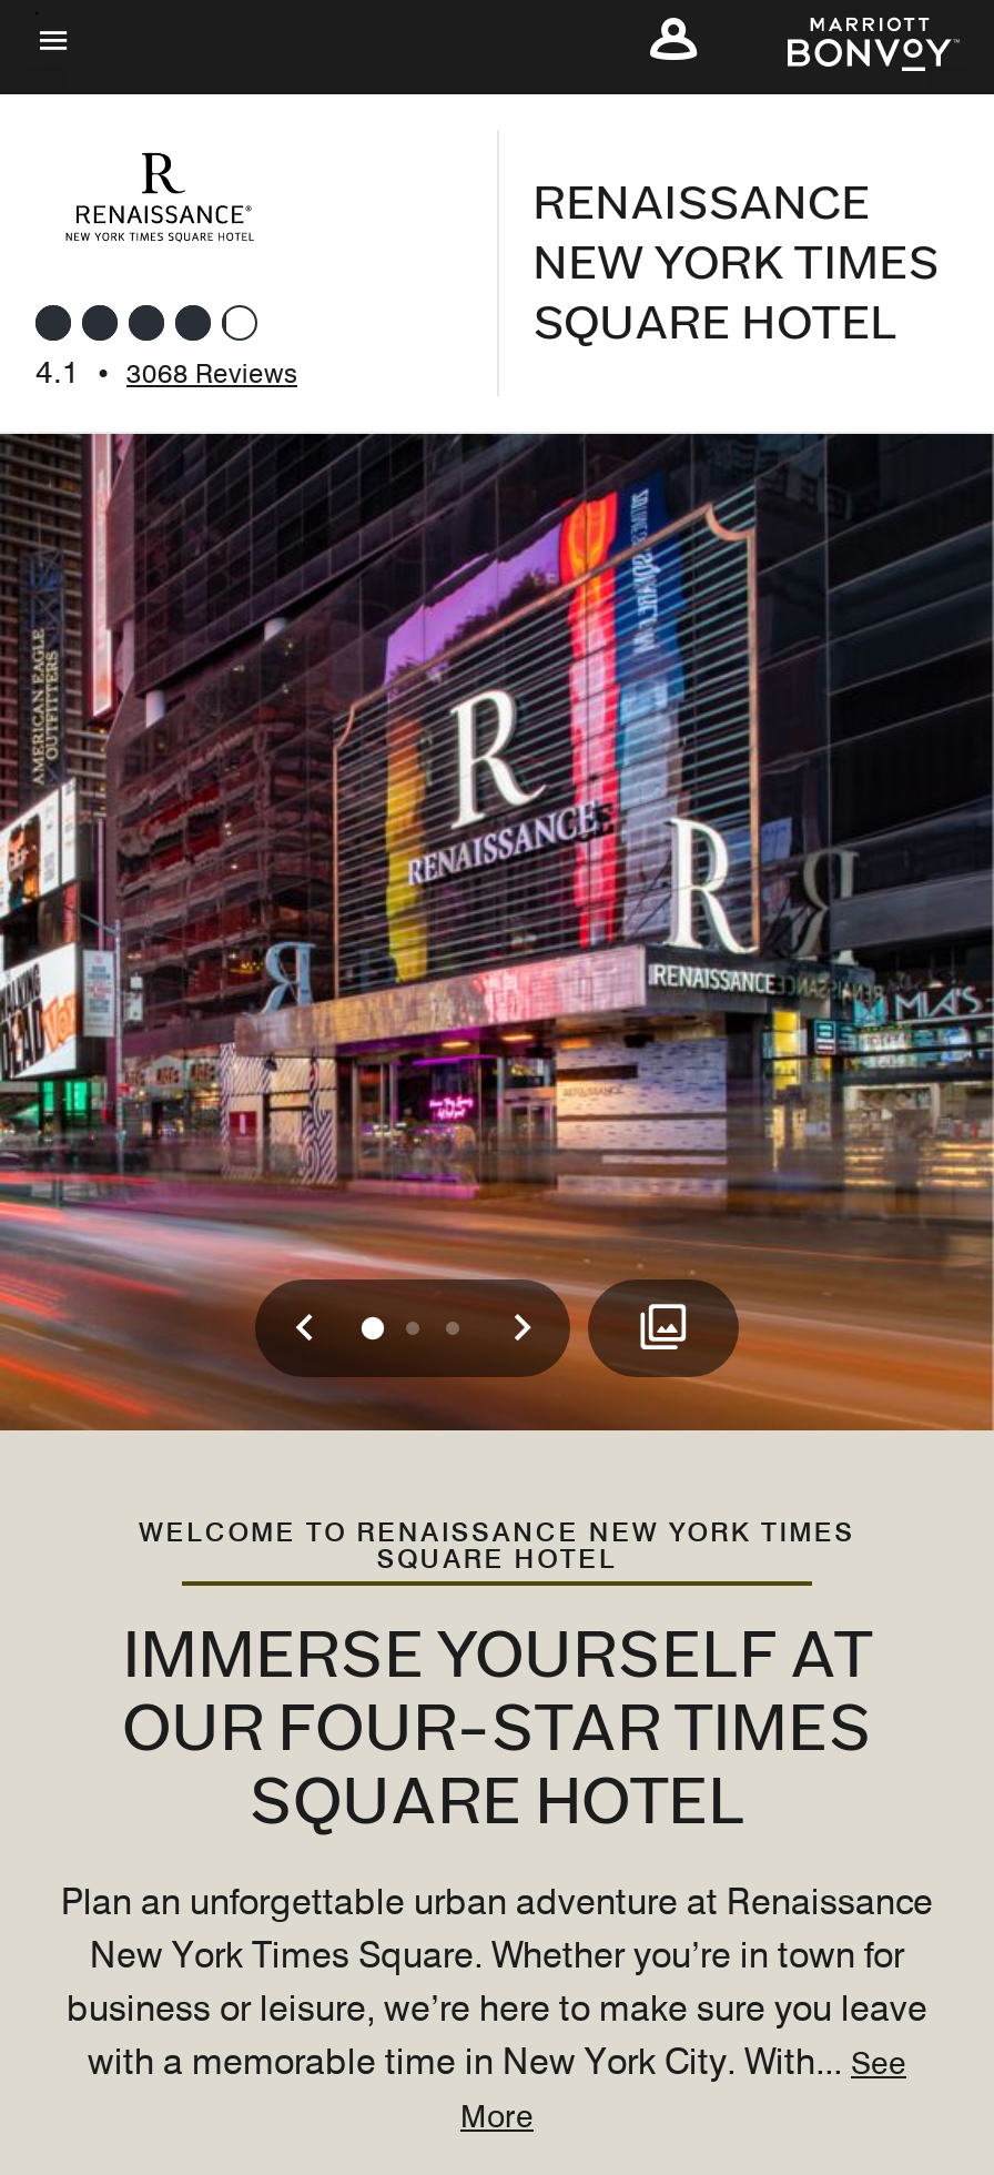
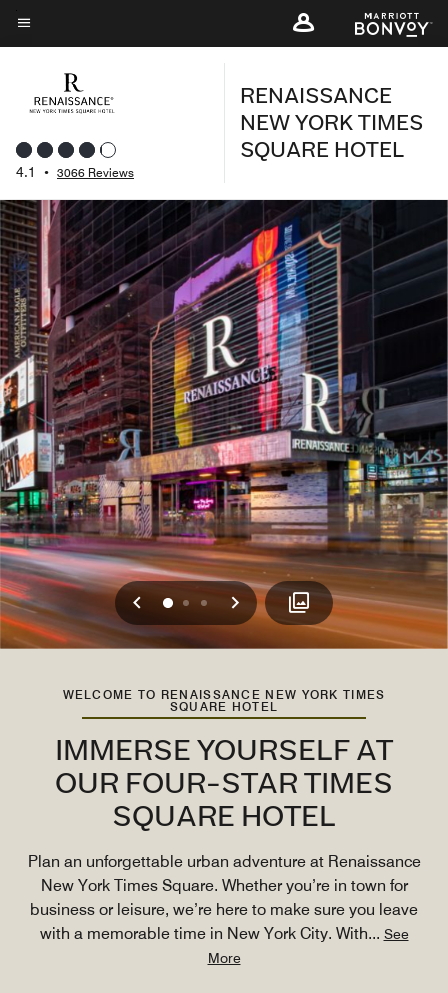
[35,354,297,390] 4.1 • 3068 Reviews -> [16,164,134,180] 4.1 • 3066 Reviews

